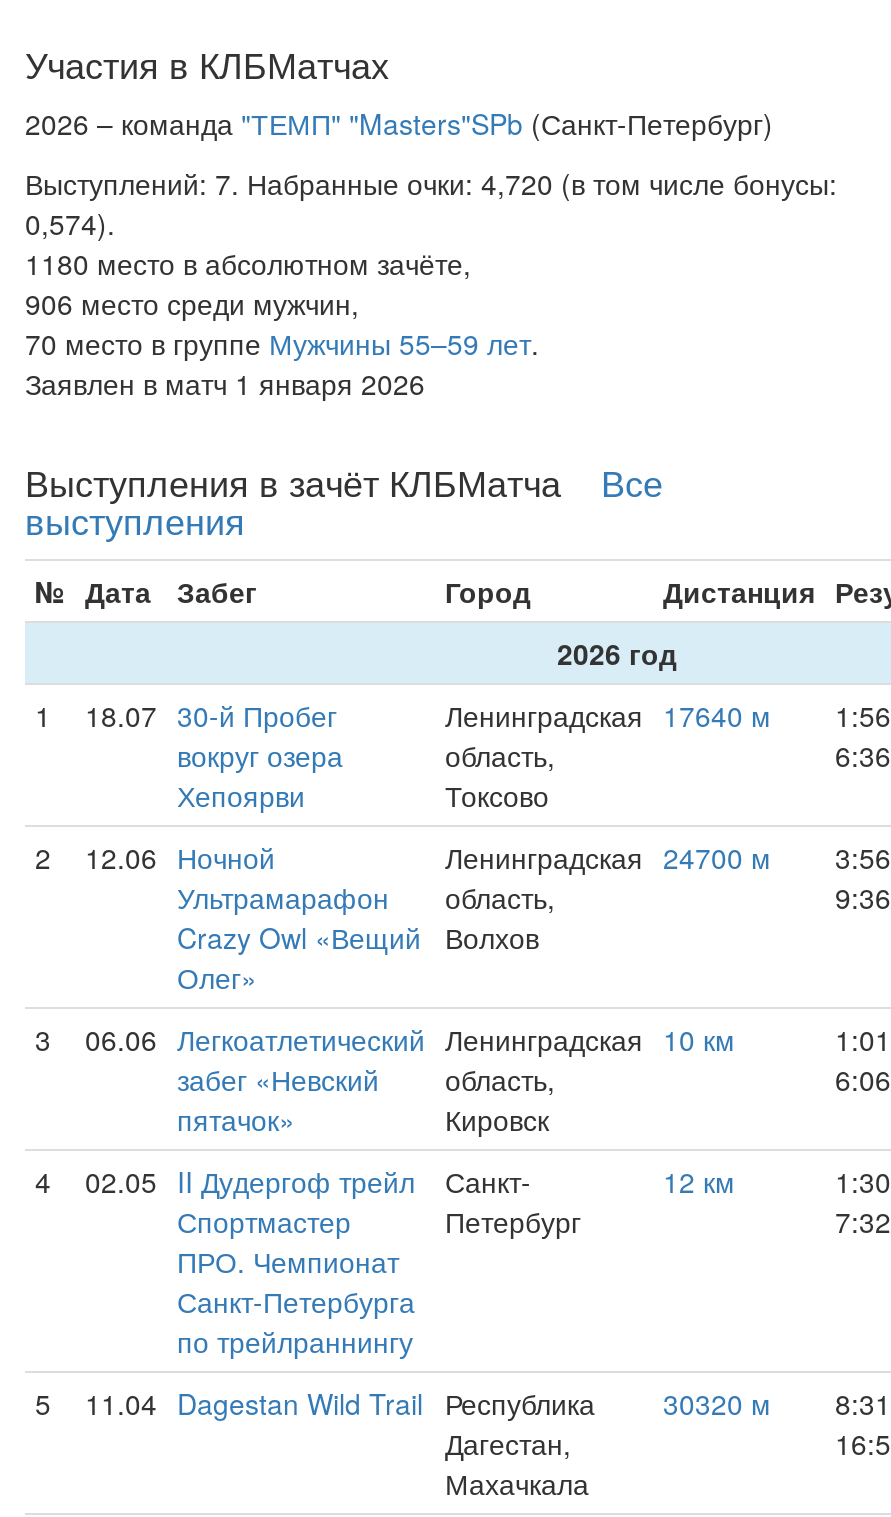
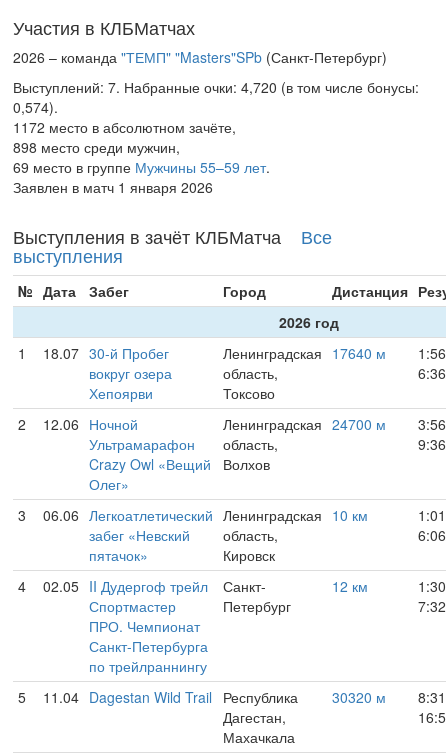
[25,243,471,283] 1180 место в абсолютном зачёте, -> [13,117,236,137] 1172 место в абсолютном зачёте,
[25,283,359,323] 906 место среди мужчин, -> [13,137,180,157] 898 место среди мужчин,
[25,323,539,363] 70 место в группе Мужчины 55–59 лет. -> [13,157,270,177] 69 место в группе Мужчины 55–59 лет.

